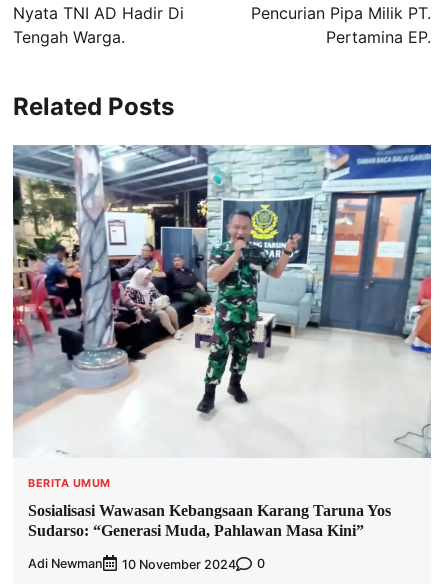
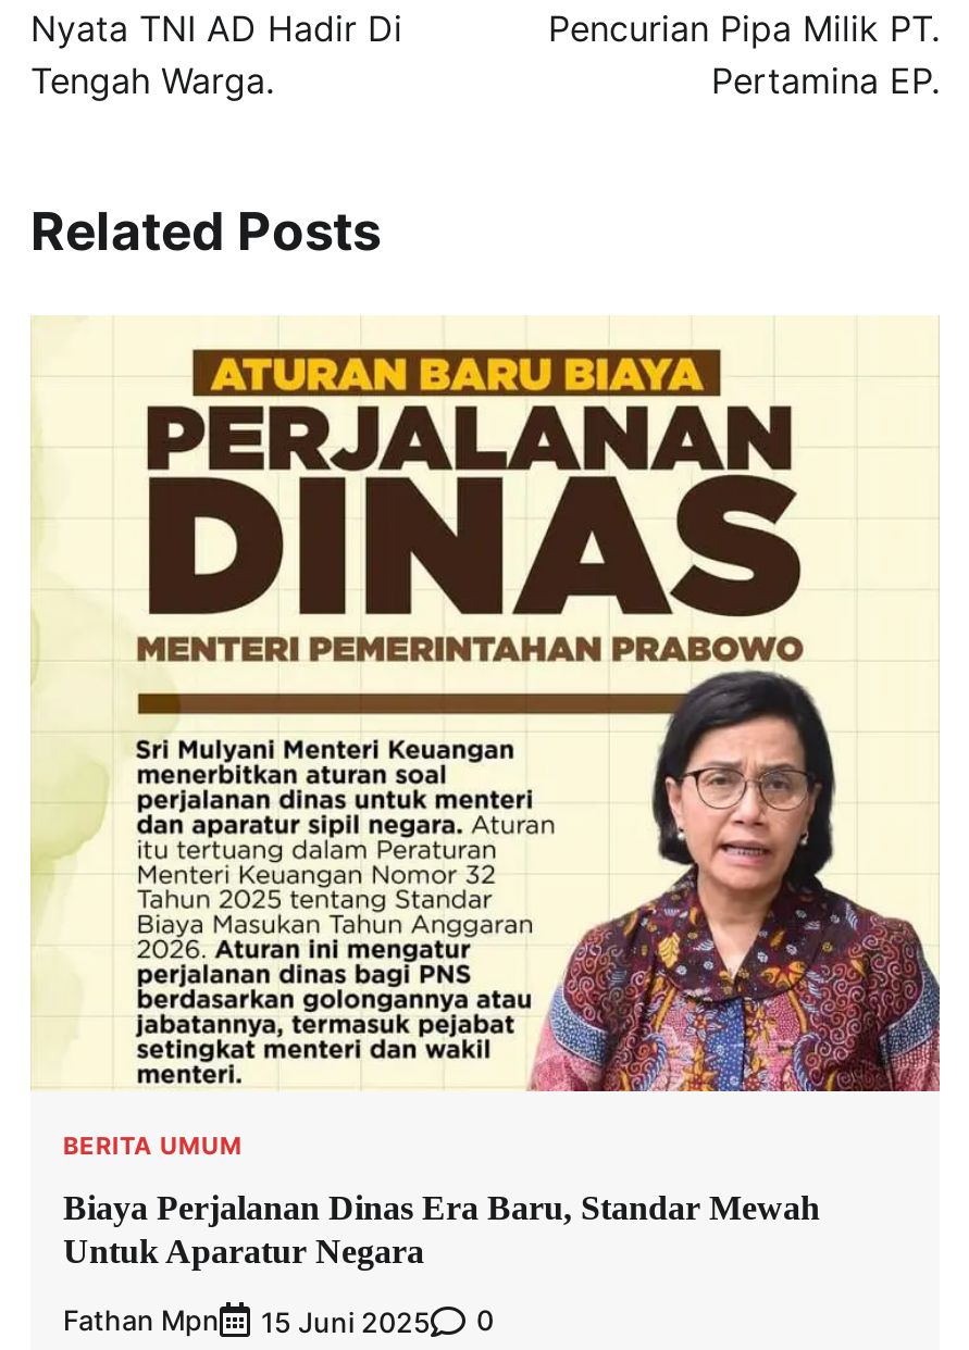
[12,144,432,458] [image] -> [30,315,940,1093] [image]
[28,502,391,539] Sosialisasi Wawasan Kebangsaan Karang Taruna Yos | Sudarso: “Generasi Muda, Pahlawan Masa Kini” -> [63,1188,820,1269] Biaya Perjalanan Dinas Era Baru, Standar Mewah | Untuk Aparatur Negara
[28,556,236,572] Adi Newman | 10 November 2024 -> [63,1305,431,1339] Fathan Mpn | 15 Juni 2025

